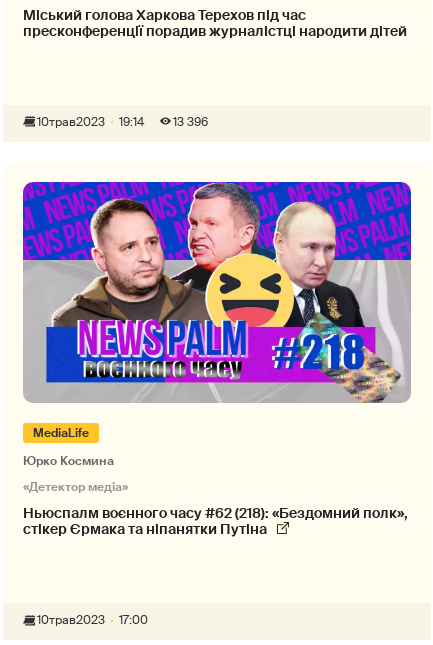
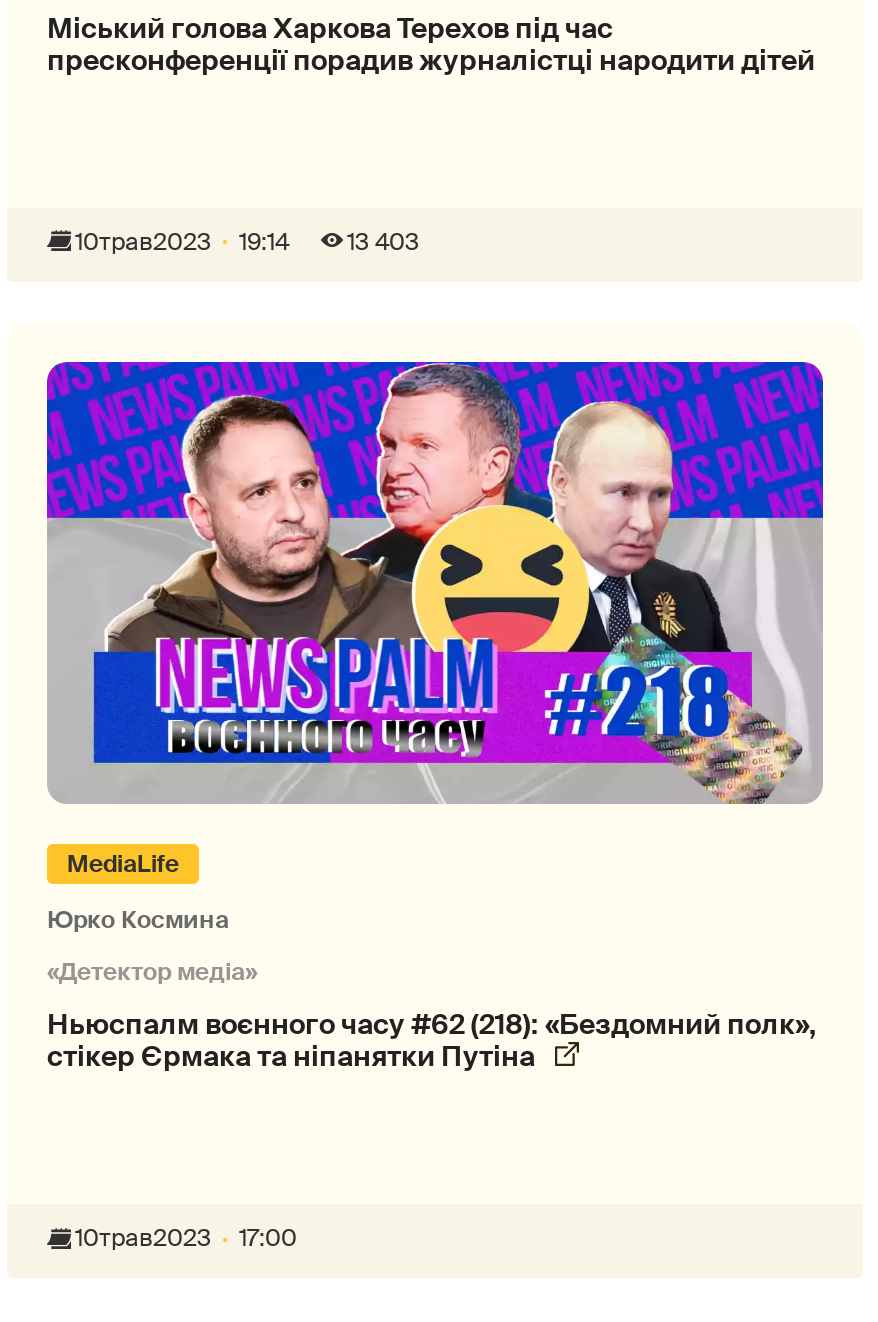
[37,114,208,130] 10трав2023 19:14 13 396 -> [75,226,419,258] 10трав2023 19:14 13 403

